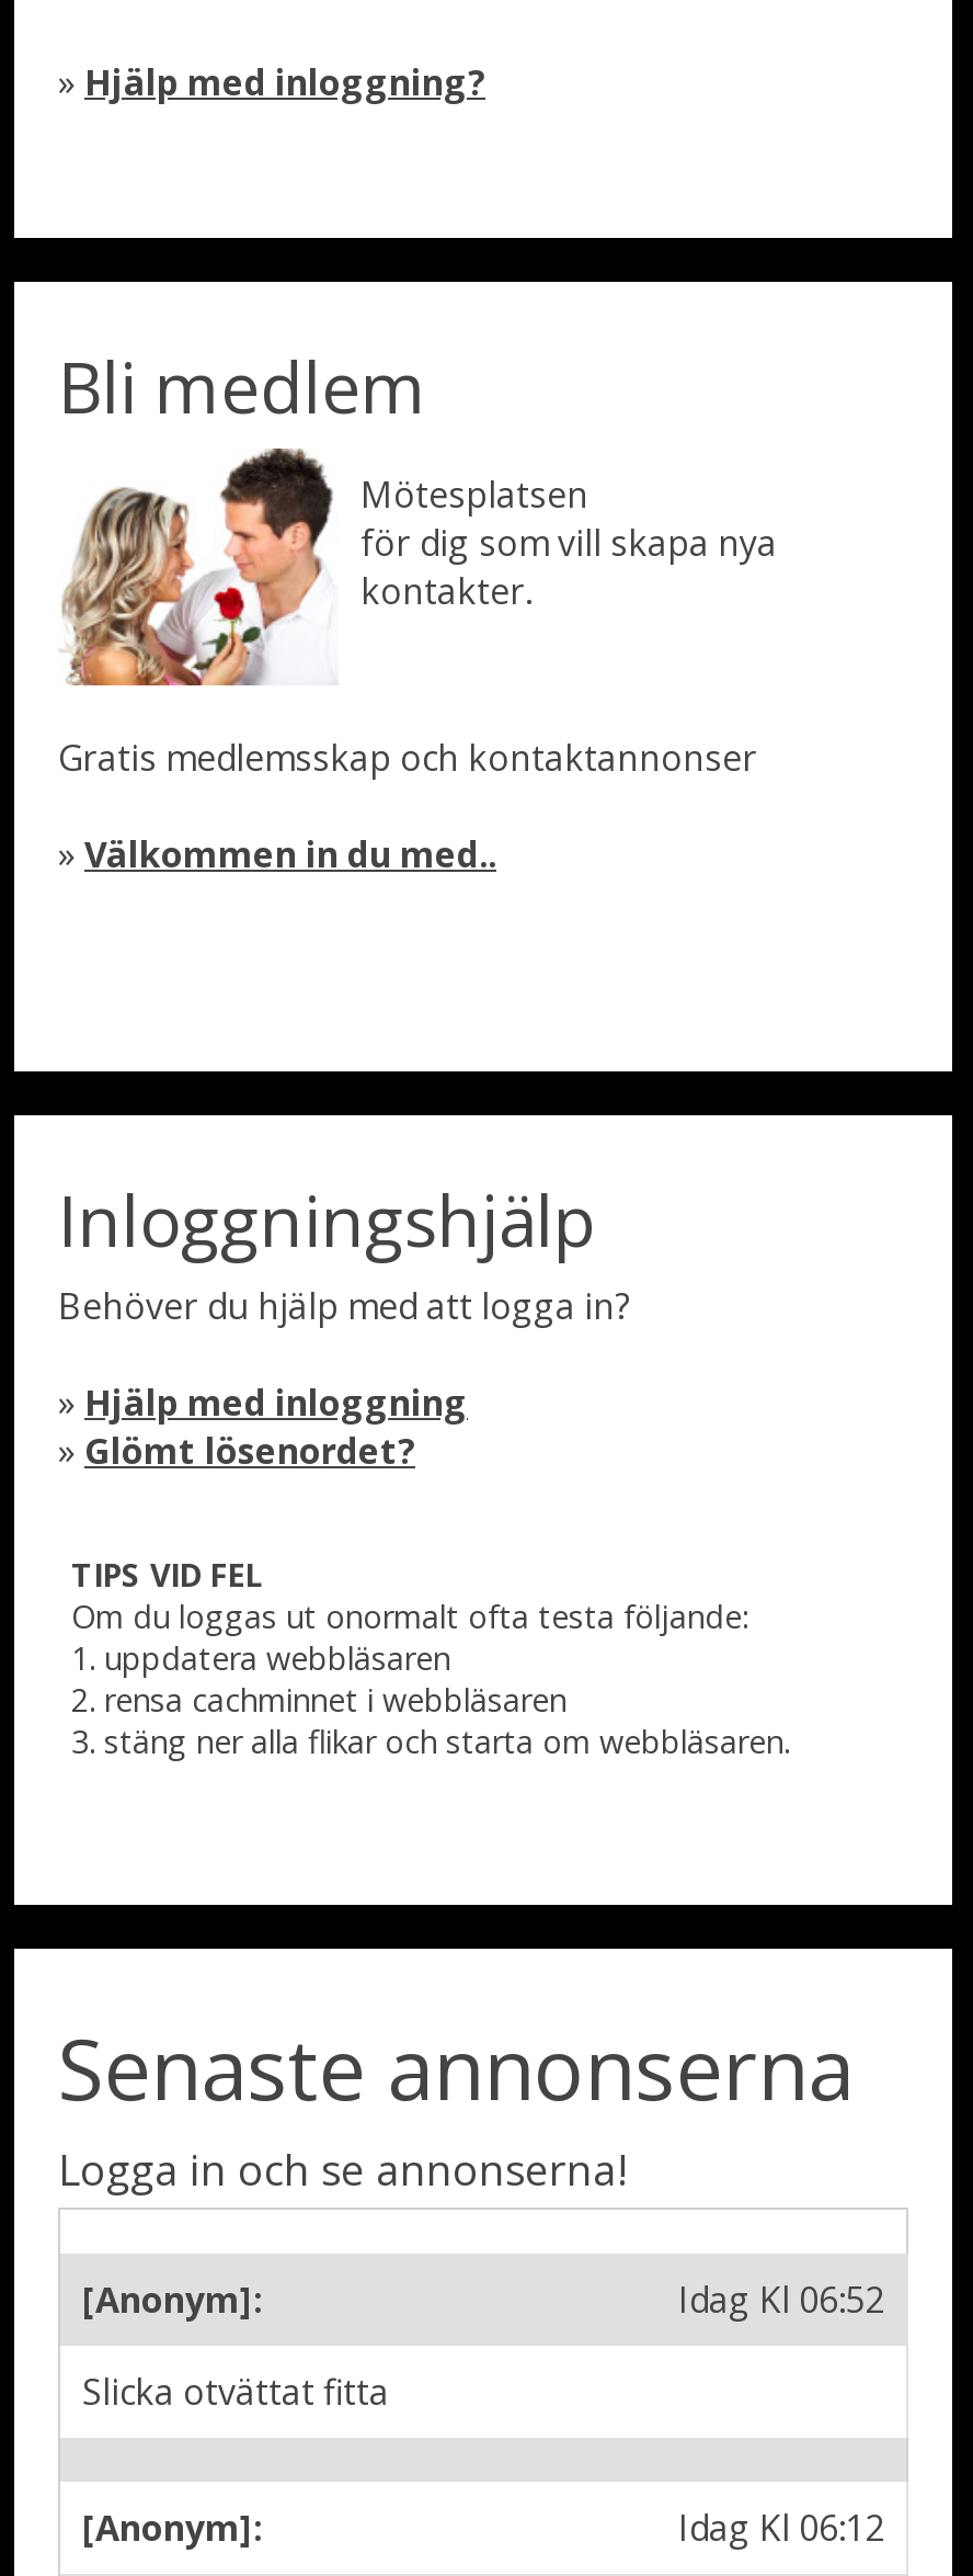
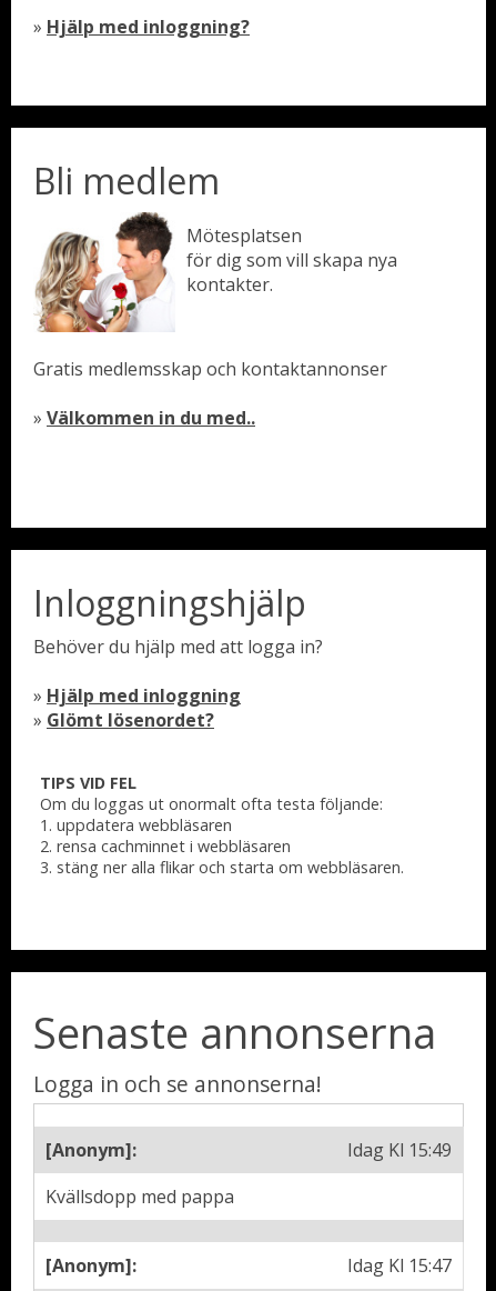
[678,2276,884,2324] Idag Kl 06:52 -> [347,1138,452,1162] Idag Kl 15:49
[82,2368,389,2416] Slicka otvättat fitta -> [45,1185,234,1209] Kvällsdopp med pappa
[678,2504,884,2552] Idag Kl 06:12 -> [347,1253,452,1278] Idag Kl 15:47

